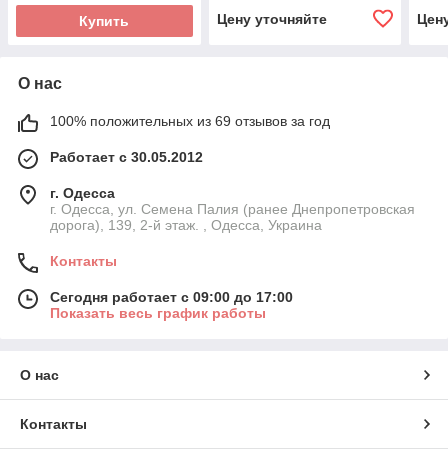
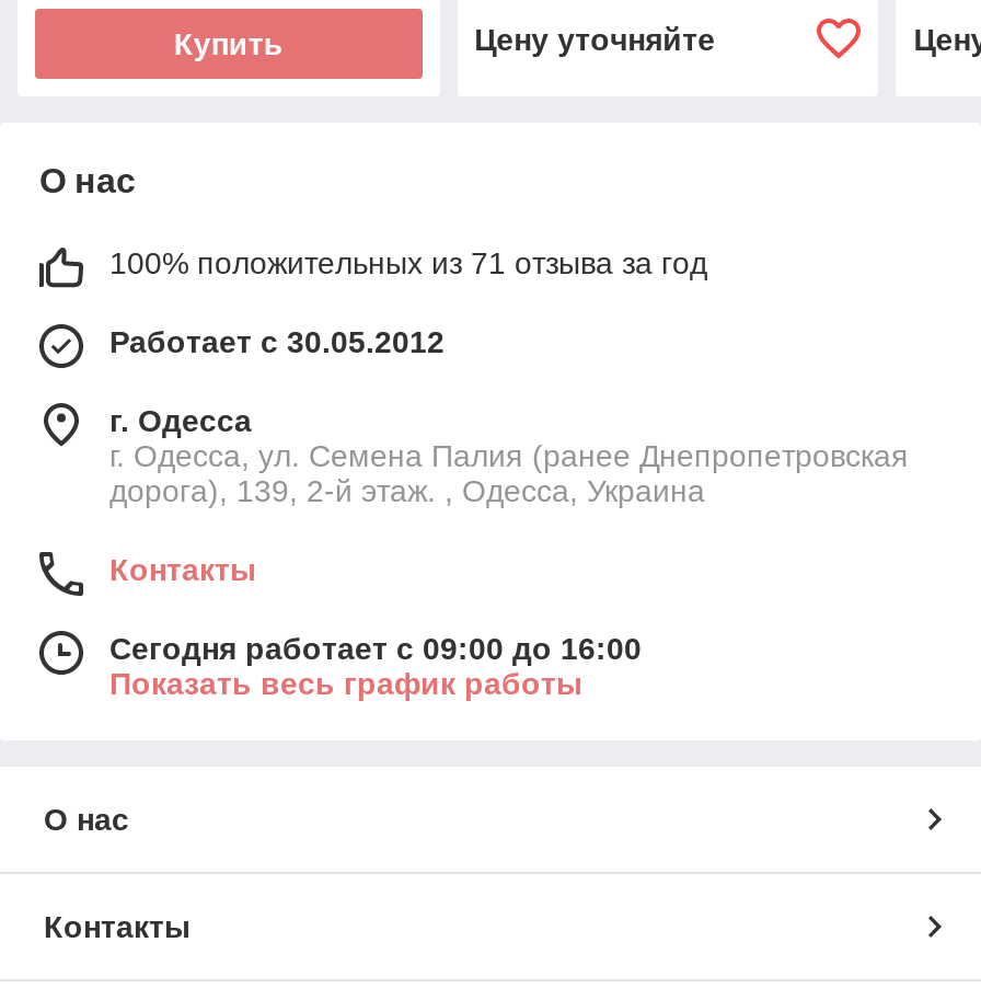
[50,113,330,129] 100% положительных из 69 отзывов за год -> [109,245,707,280] 100% положительных из 71 отзыва за год
[50,289,293,305] Сегодня работает с 09:00 до 17:00 -> [109,630,642,666] Сегодня работает с 09:00 до 16:00

